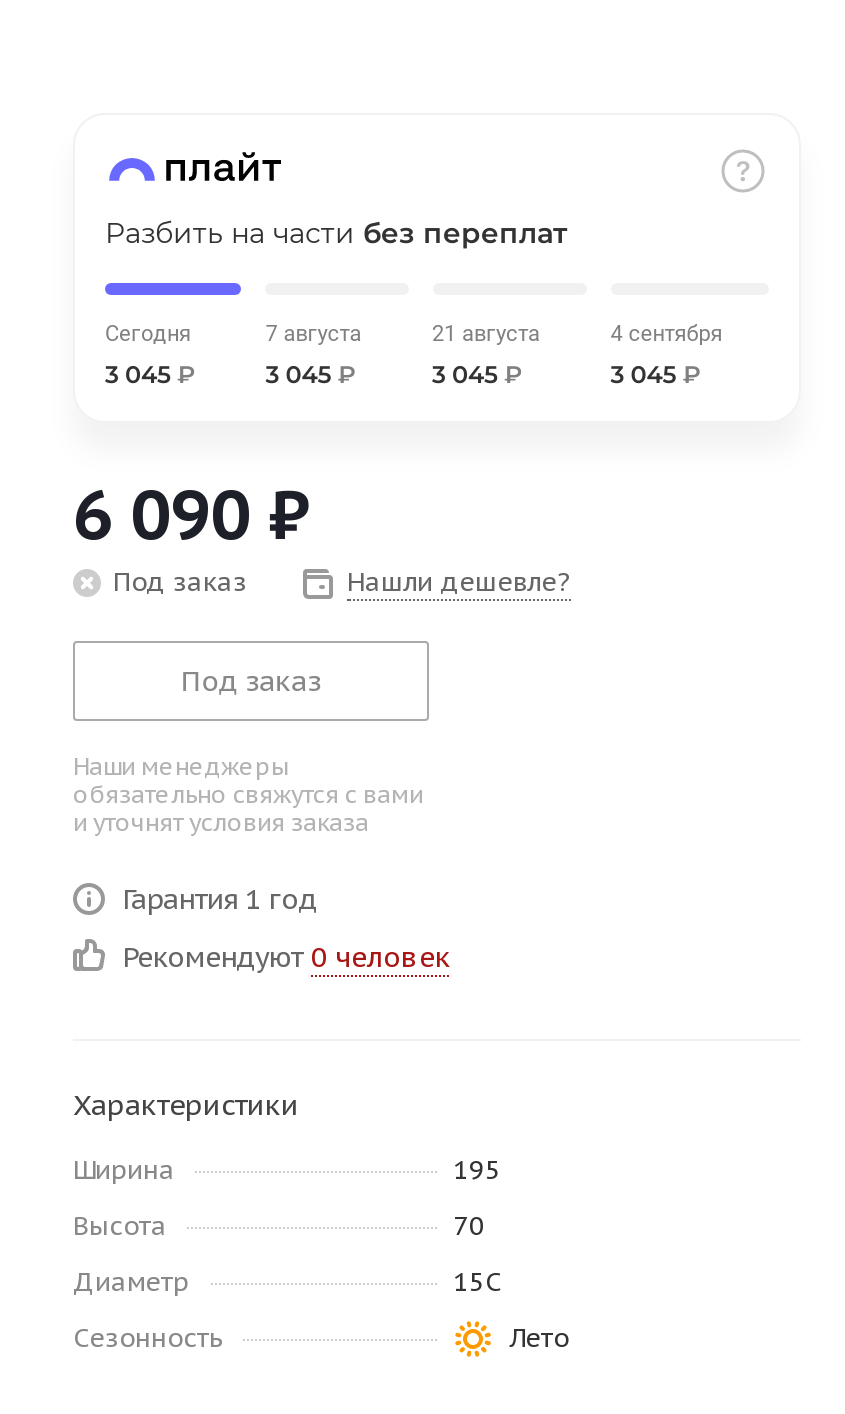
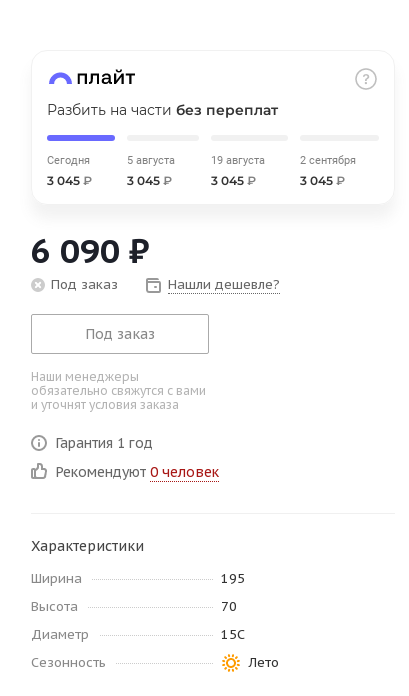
[265,321,361,347] 7 августа -> [127,154,175,167] 5 августа
[432,321,540,347] 21 августа -> [210,154,264,167] 19 августа
[611,321,723,347] 4 сентября -> [300,154,356,167] 2 сентября

